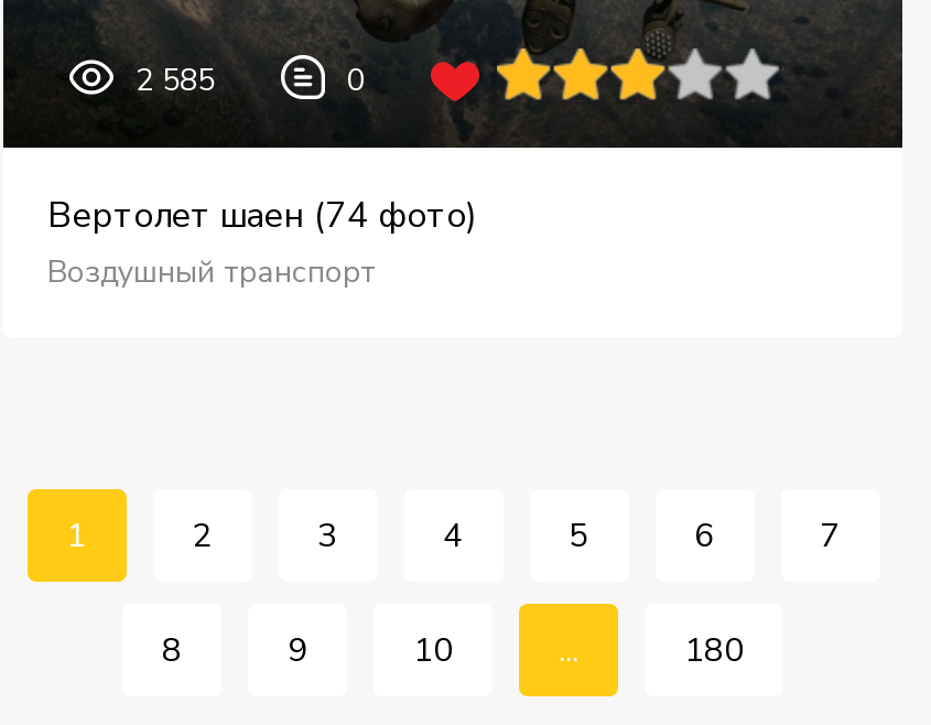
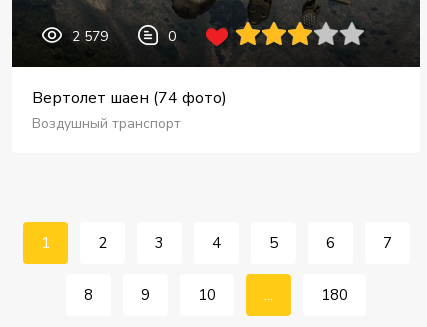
[136,59,215,101] 2 585 -> [72,27,108,46] 2 579

